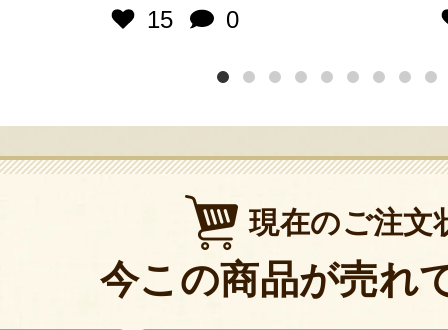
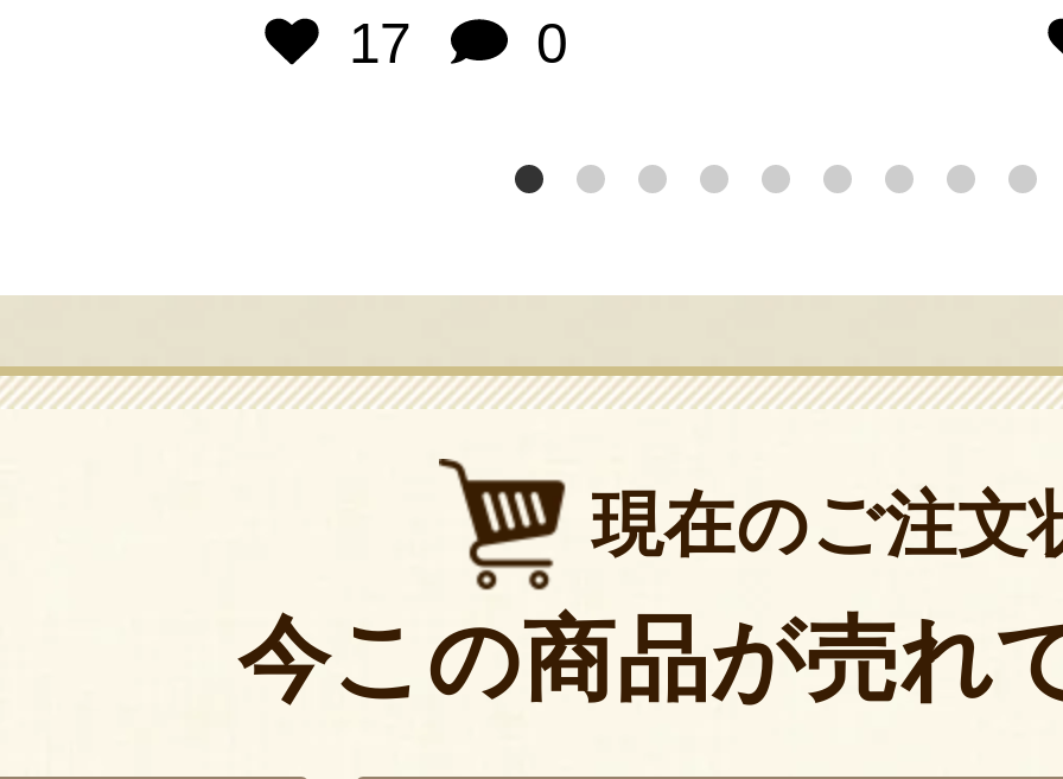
[147,6,239,33] 15 0 -> [349,11,567,75] 17 0

